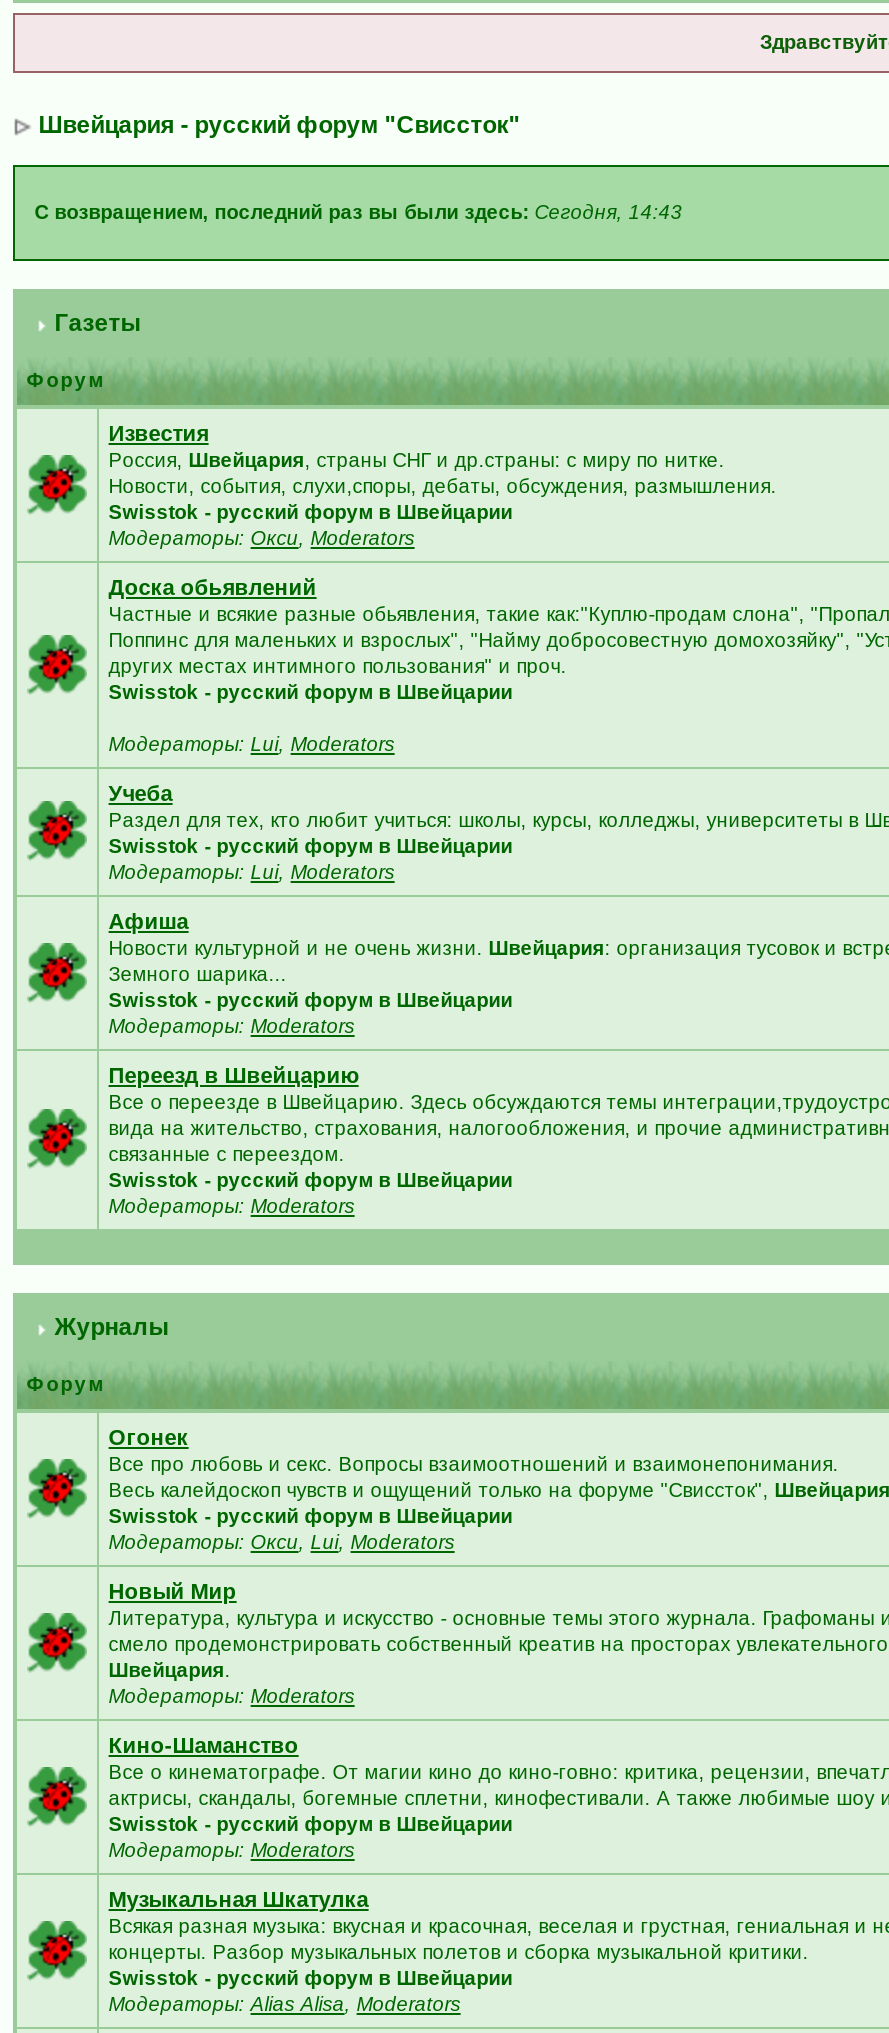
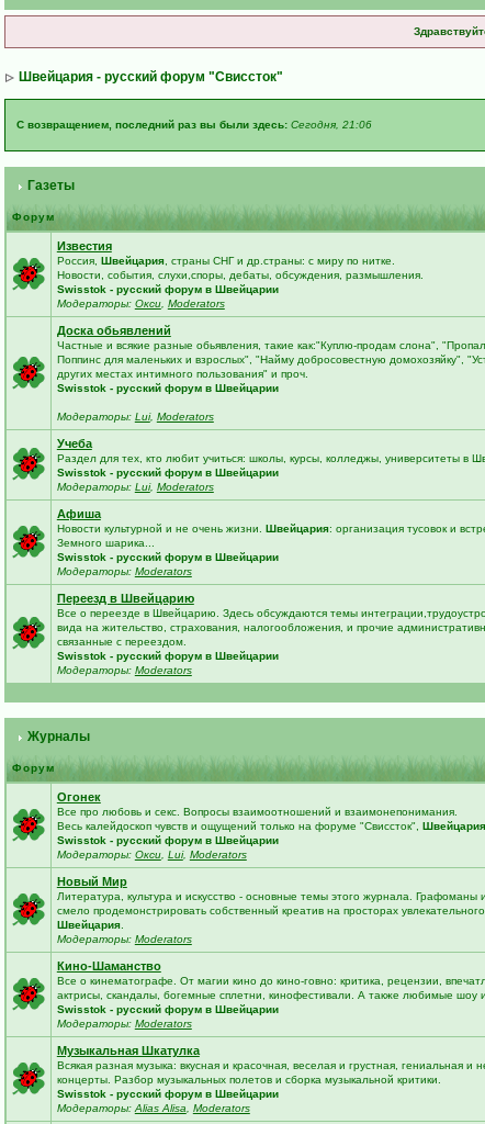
[35,201,683,223] С возвращением, последний раз вы были здесь: Сегодня, 14:43 -> [16,119,372,131] С возвращением, последний раз вы были здесь: Сегодня, 21:06

